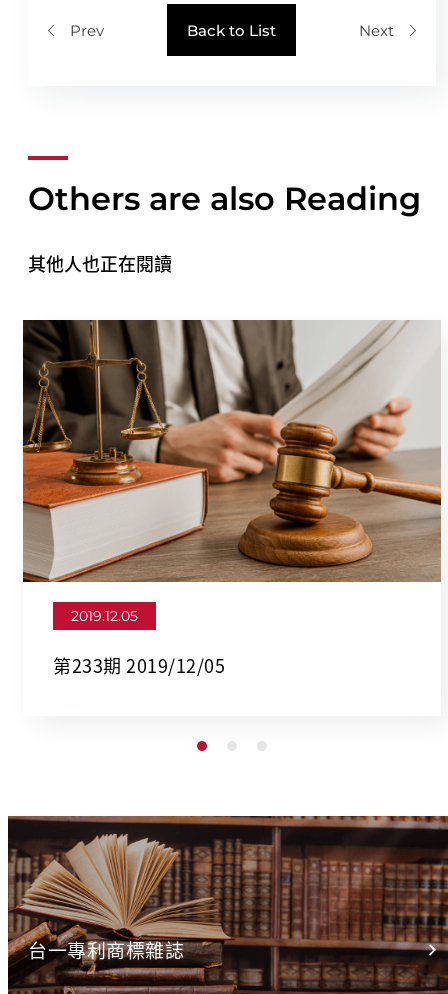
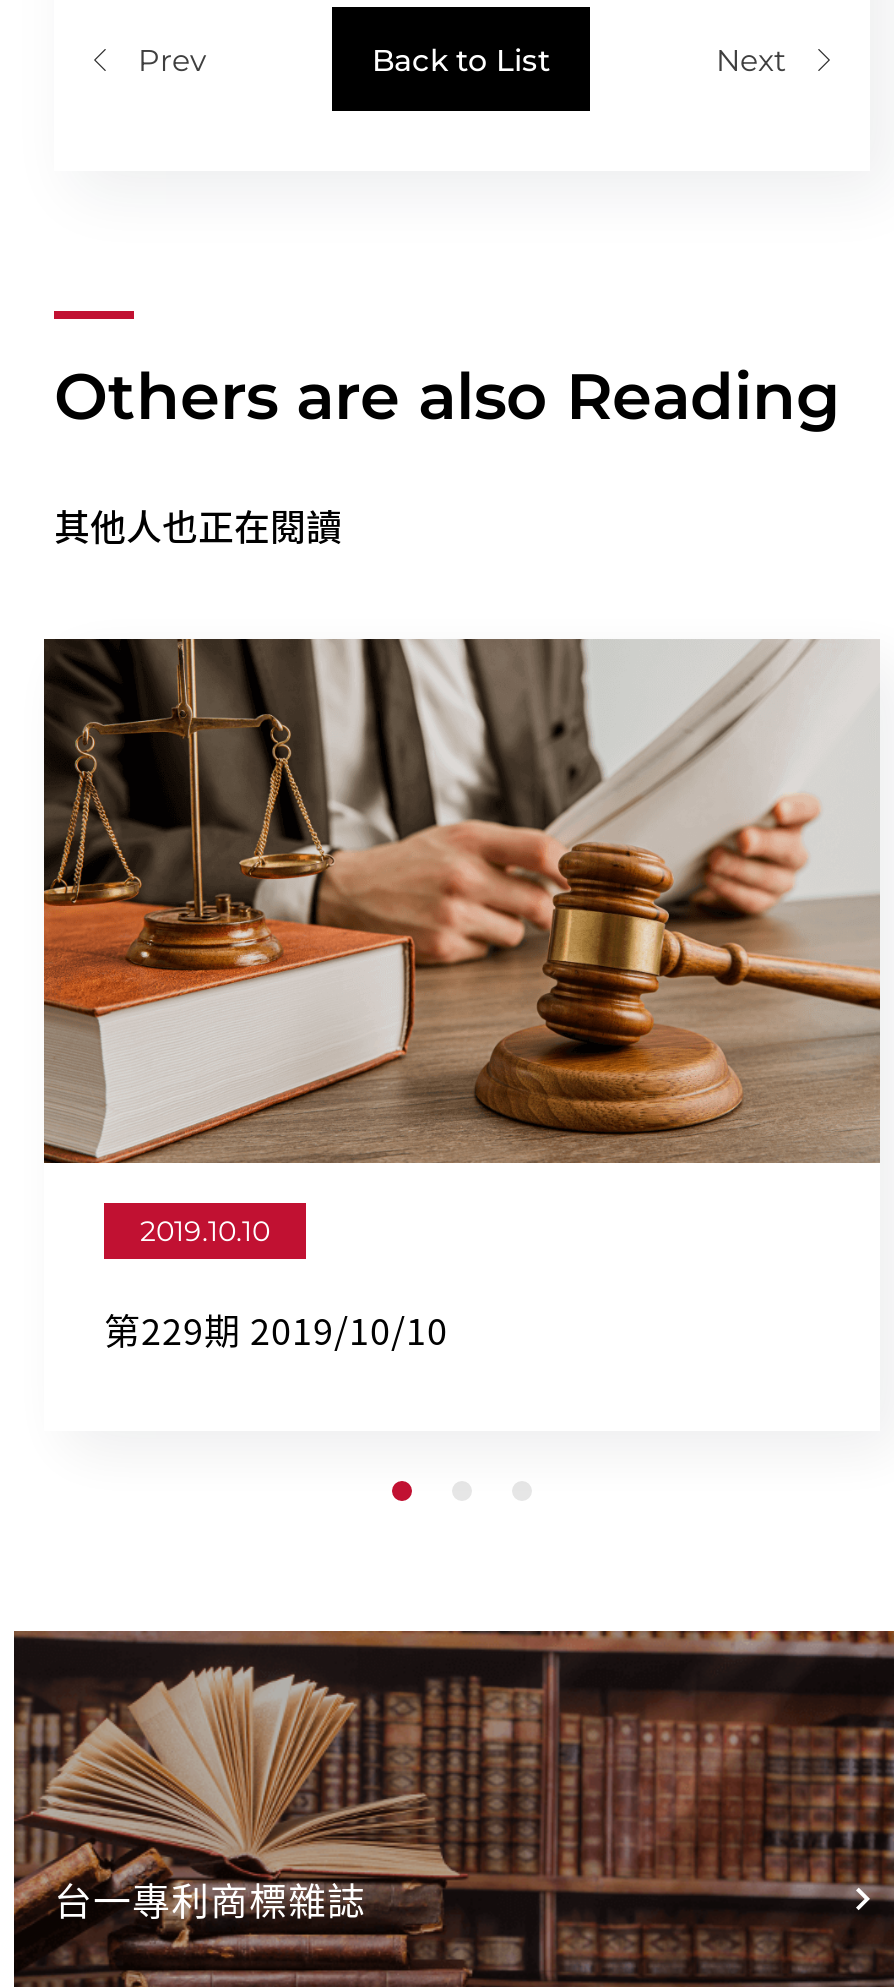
[71,607,138,625] 2019.12.05 -> [140,1213,270,1249] 2019.10.10
[53,652,225,679] 第233期 2019/12/05 -> [104,1303,448,1357] 第229期 2019/10/10

